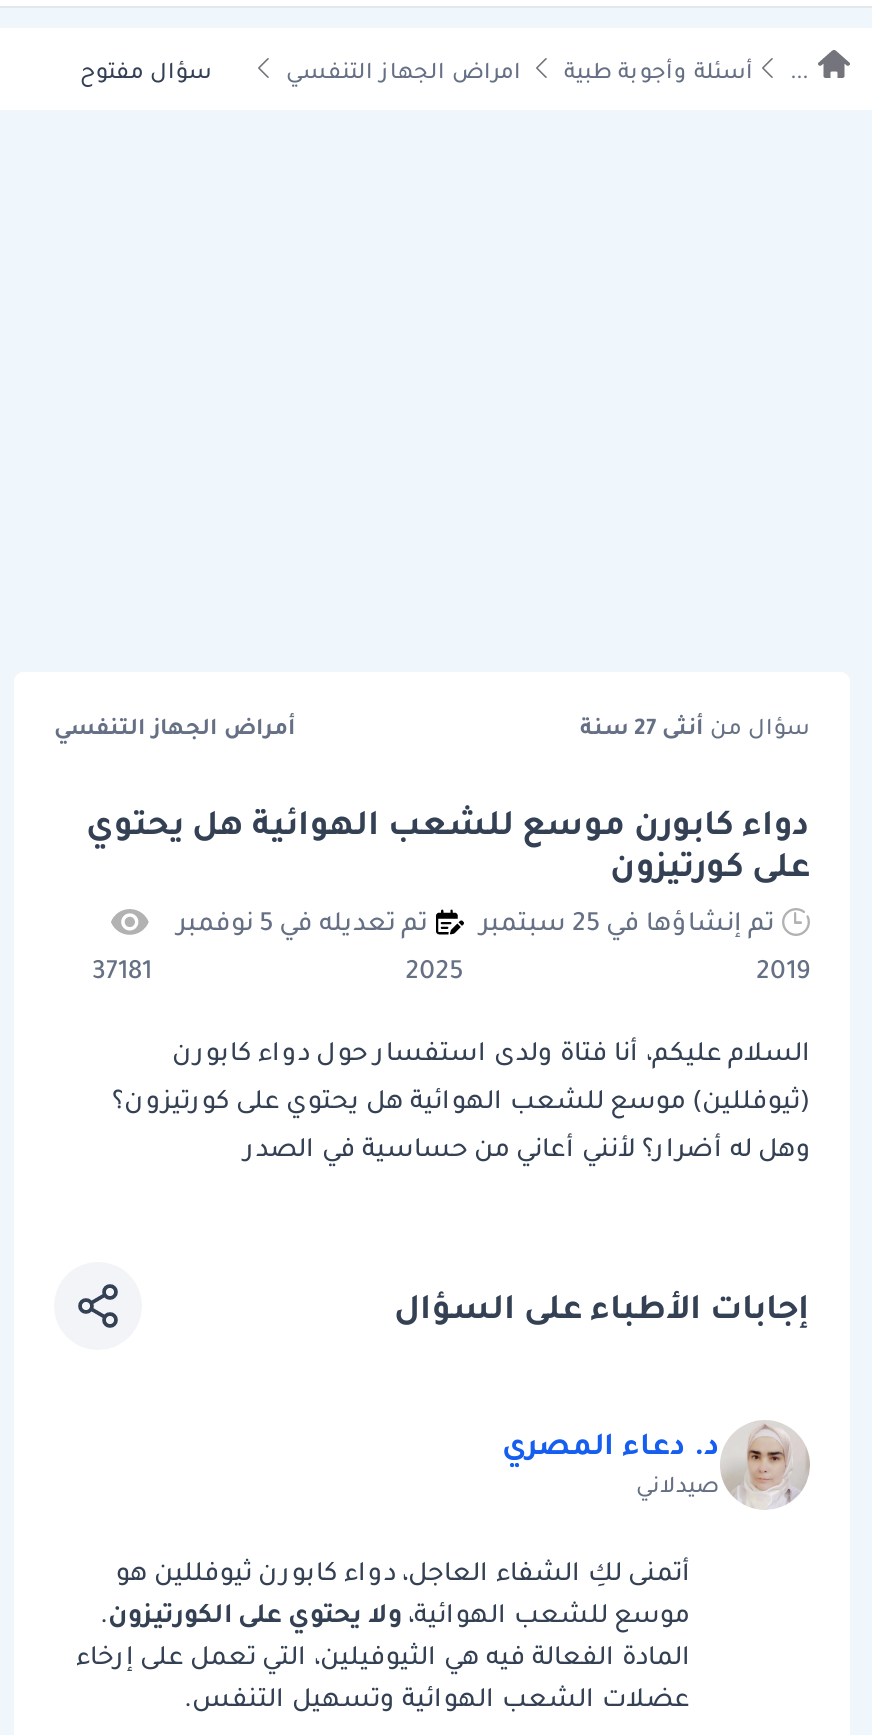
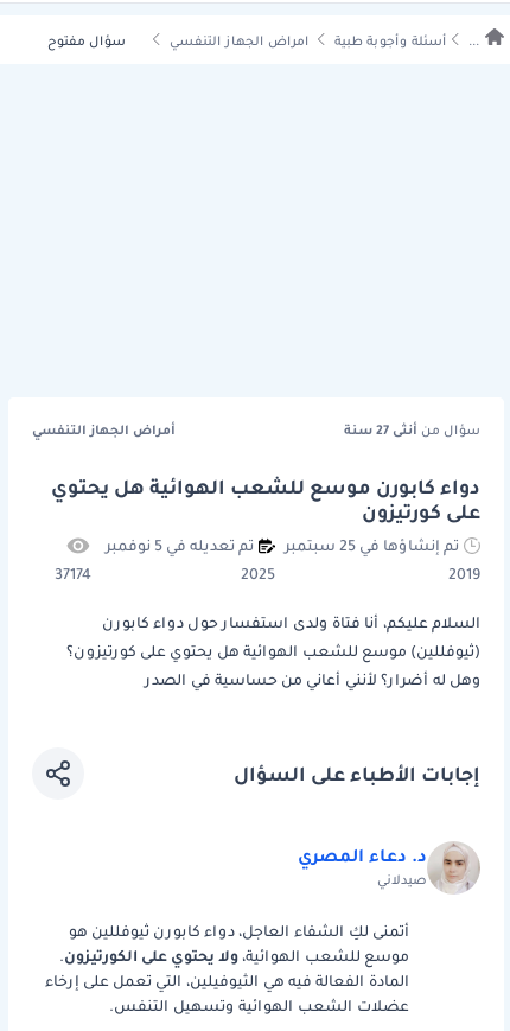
[92,950,152,988] 37181 -> [54,562,91,585] 37174

